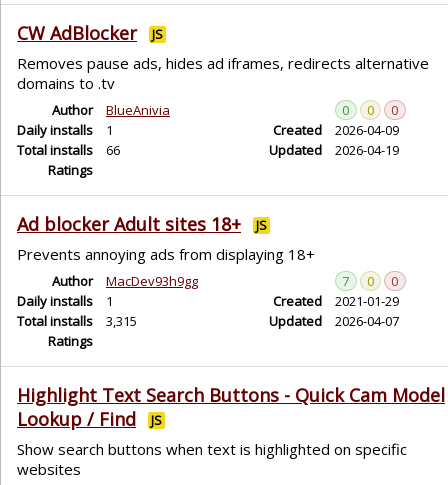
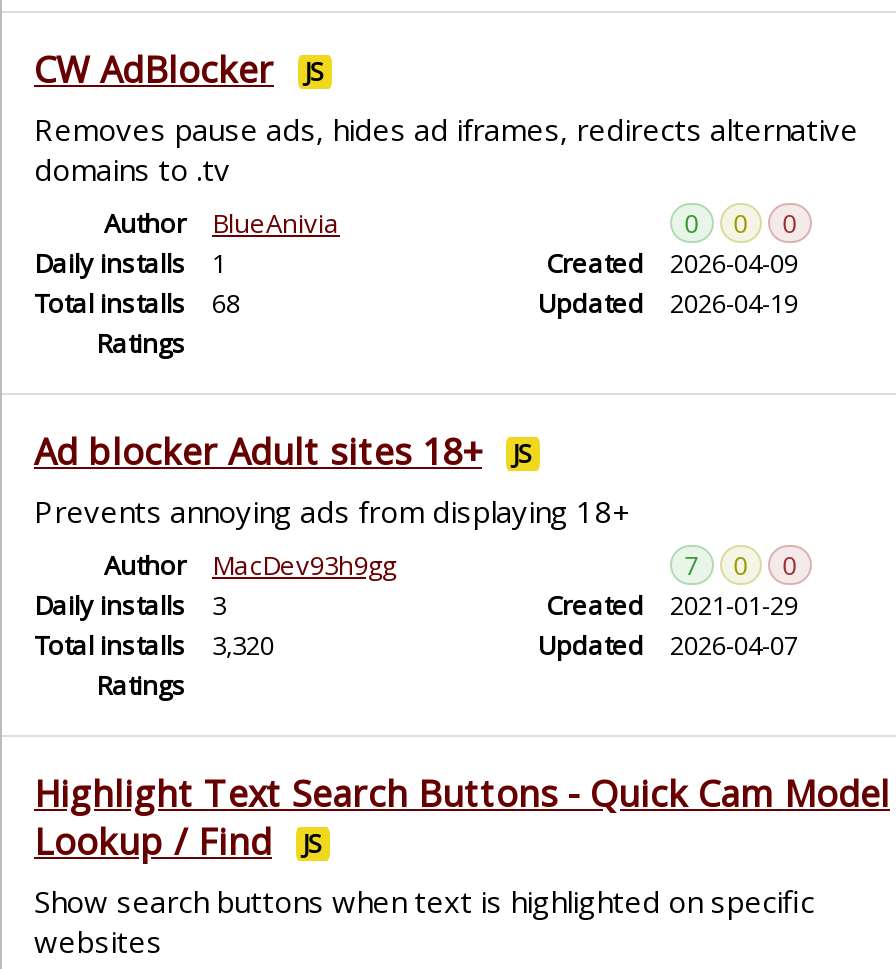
[17,141,120,159] Total installs 66 -> [34,285,240,321] Total installs 68
[17,292,113,310] Daily installs 1 -> [34,587,226,623] Daily installs 3
[17,312,137,330] Total installs 3,315 -> [34,627,274,663] Total installs 3,320

